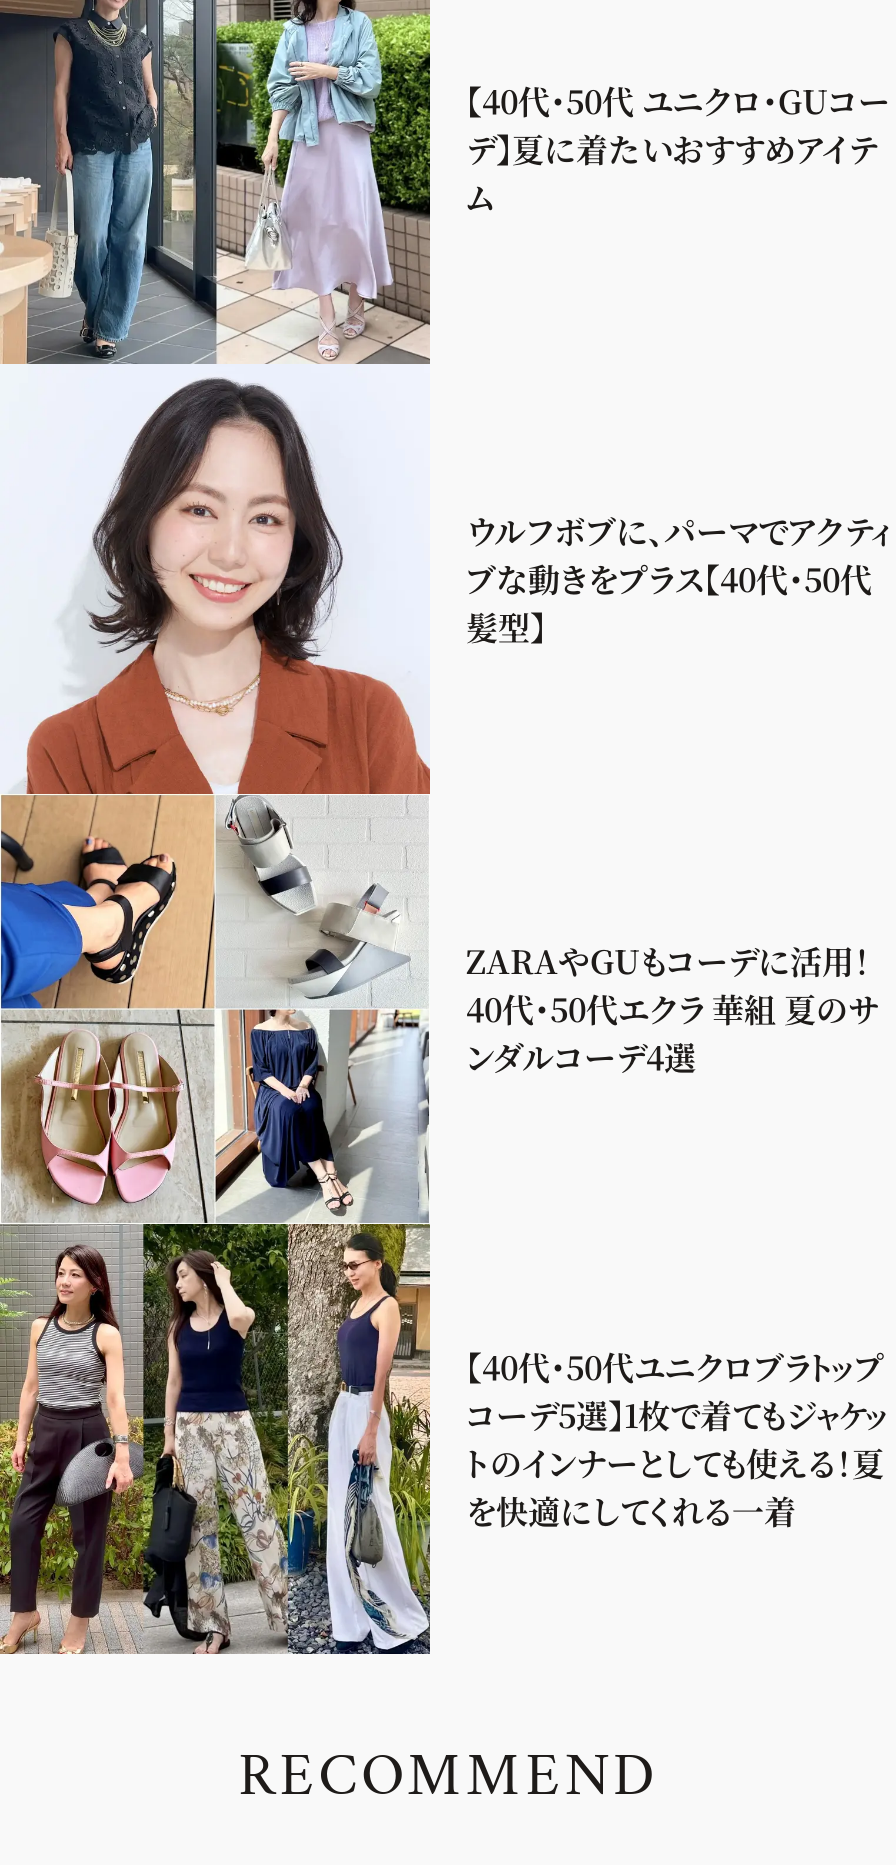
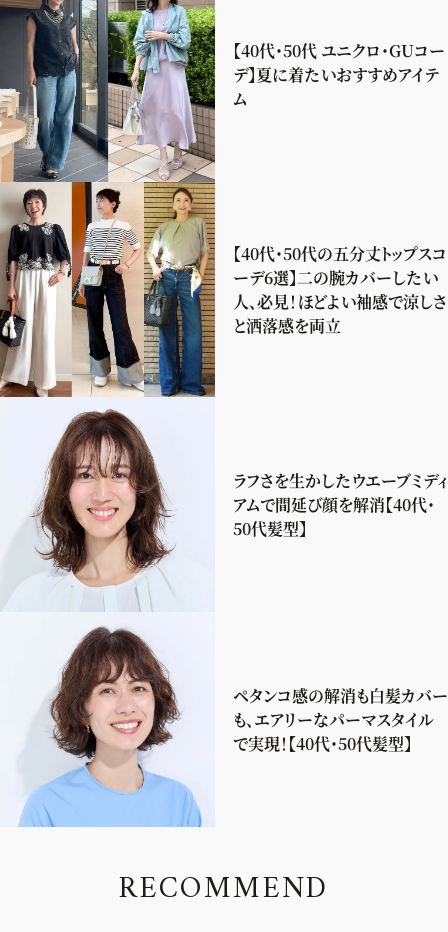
[6,362,892,1656] [image] | ウルフボブに、パーマでアクティ | ブな動きをプラス【40代・50代 | 髪型】 -> [3,181,447,827] [image] | 【40代・50代の五分丈トップスコ | ーデ6選】二の腕カバーしたい | 人、必見！ほどよい袖感で涼しさ | と洒落感を両立
[466,937,878,1079] ZARAやGUもコーデに活用！ | 40代・50代エクラ 華組 夏のサ | ンダルコーデ4選 -> [233,469,448,540] ラフさを生かしたウエーブミディ | アムで間延び顔を解消【40代・ | 50代髪型】
[466,1343,888,1533] 【40代・50代ユニクロブラトップ | コーデ5選】1枚で着てもジャケッ | トのインナーとしても使える！夏 | を快適にしてくれる一着 -> [233,684,448,755] ペタンコ感の解消も白髪カバー | も、エアリーなパーマスタイル | で実現！【40代・50代髪型】

